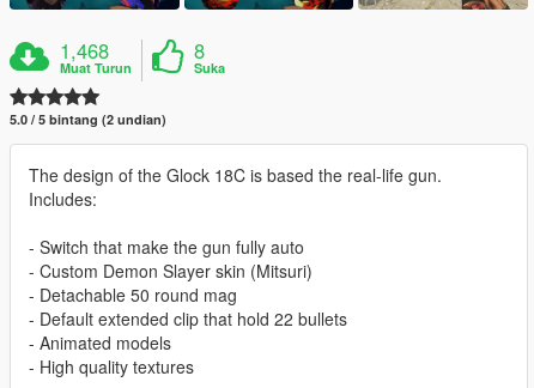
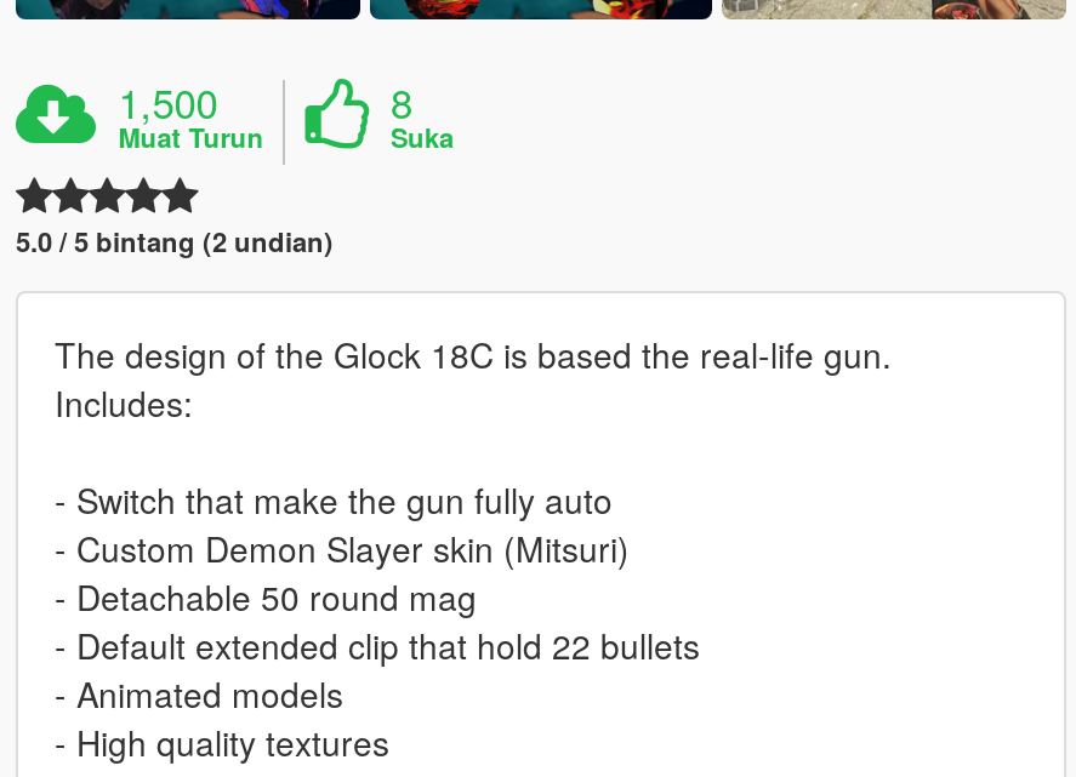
[60,35,109,64] 1,468 -> [118,72,218,130] 1,500

